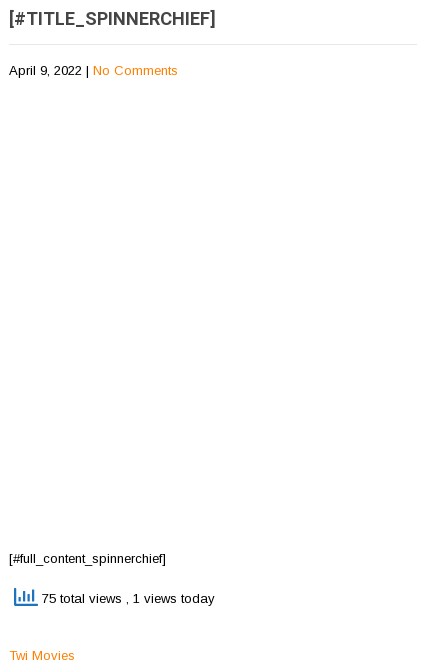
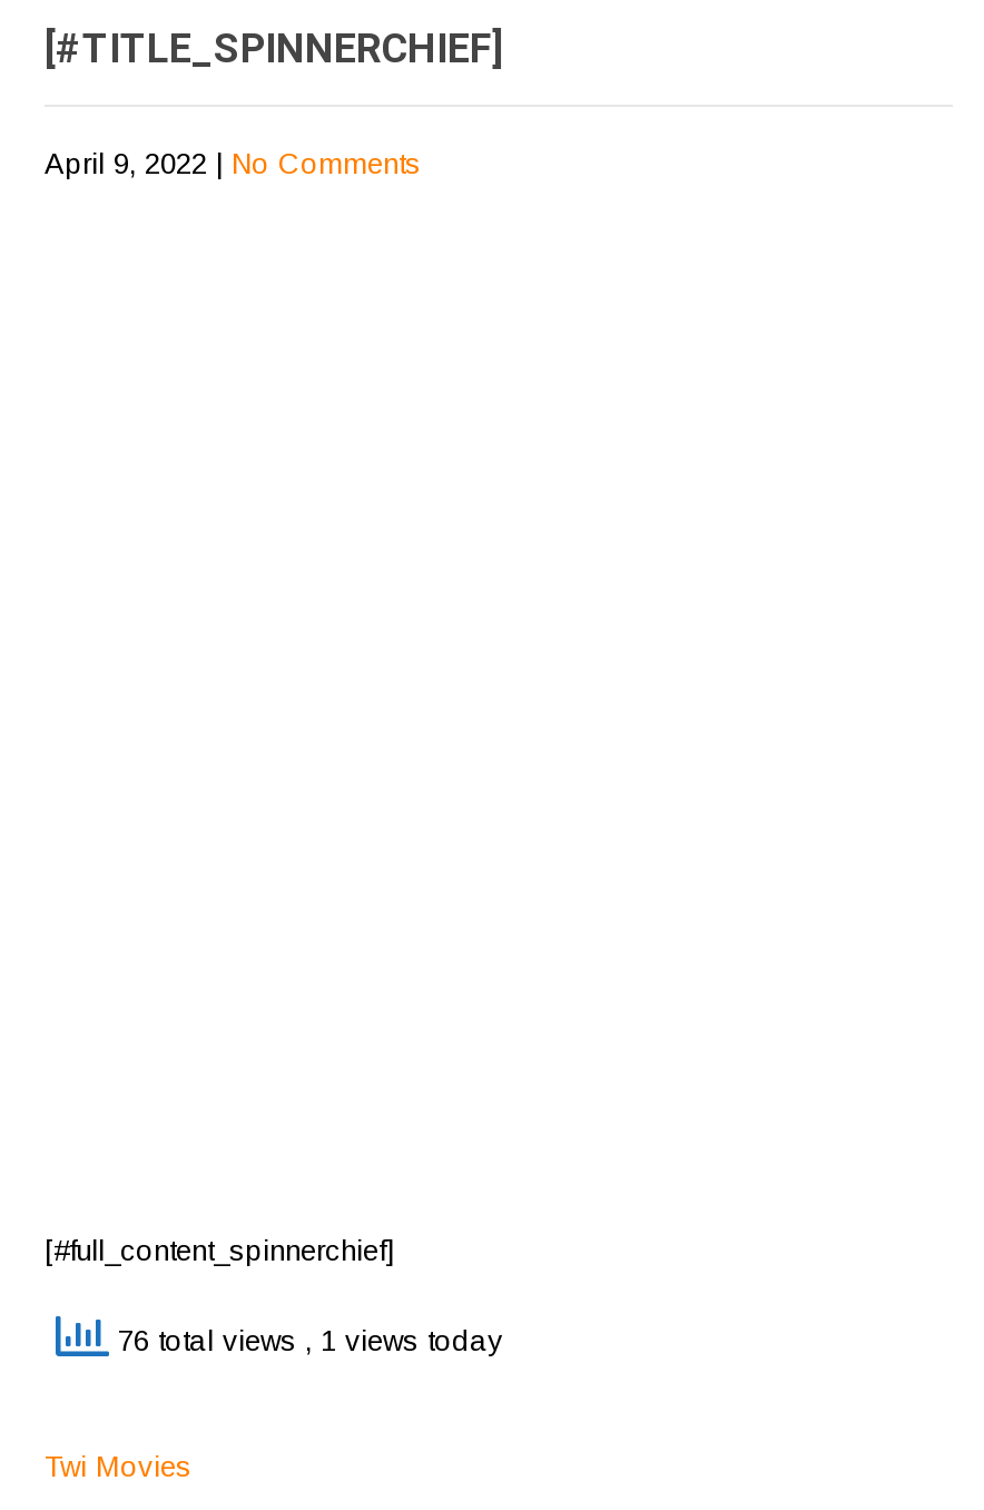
[38,592,215,607] 75 total views, 1 views today -> [109,1325,503,1358] 76 total views, 1 views today

